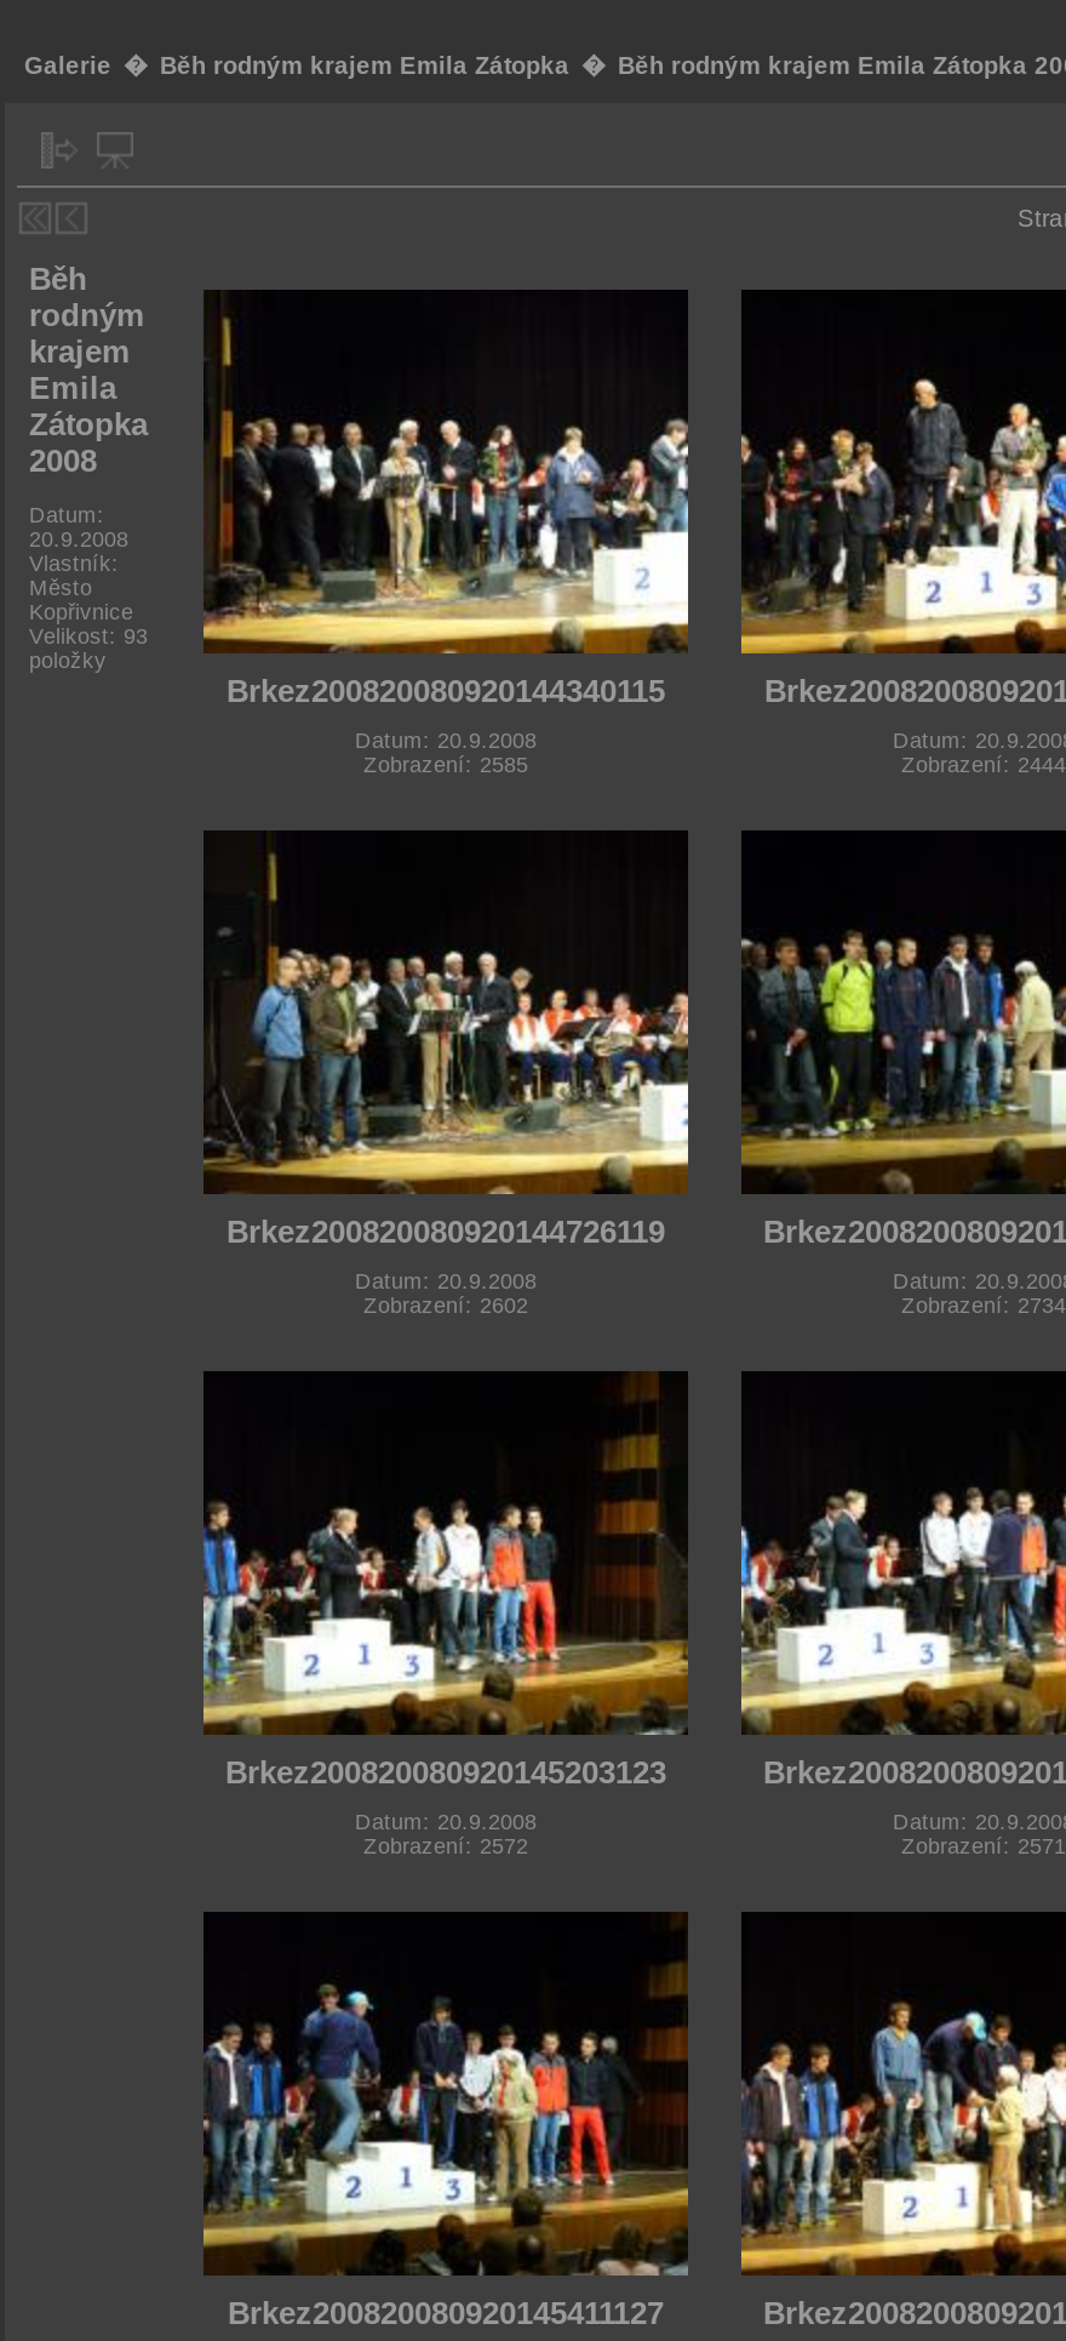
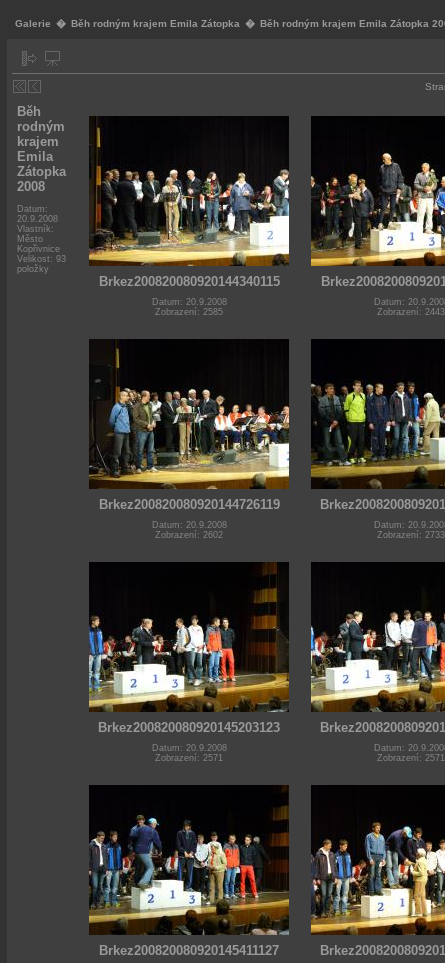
[901,752,1066,776] Zobrazení: 2444 -> [377,307,445,317] Zobrazení: 2443
[901,1293,1066,1317] Zobrazení: 2734 -> [377,530,445,540] Zobrazení: 2733
[363,1833,528,1858] Zobrazení: 2572 -> [155,753,223,763] Zobrazení: 2571

